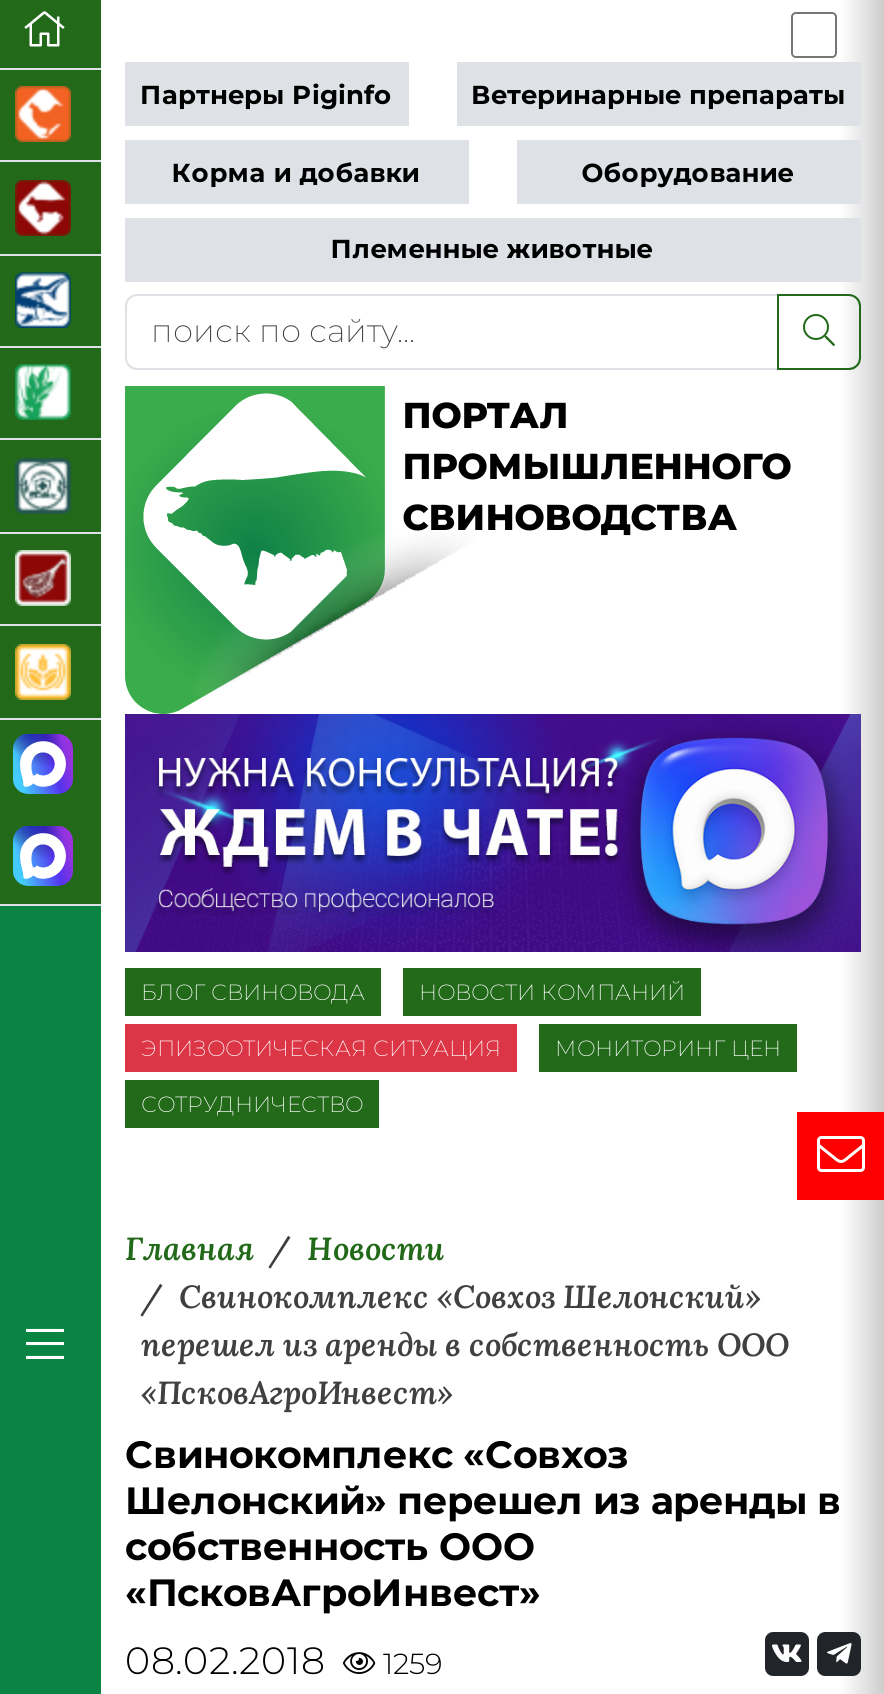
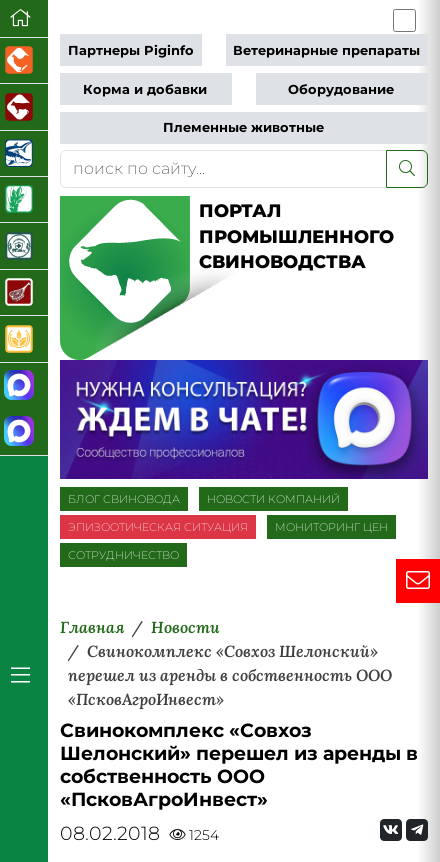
[125,1635,441,1683] 08.02.2018 1259 -> [60,820,219,844] 08.02.2018 1254

